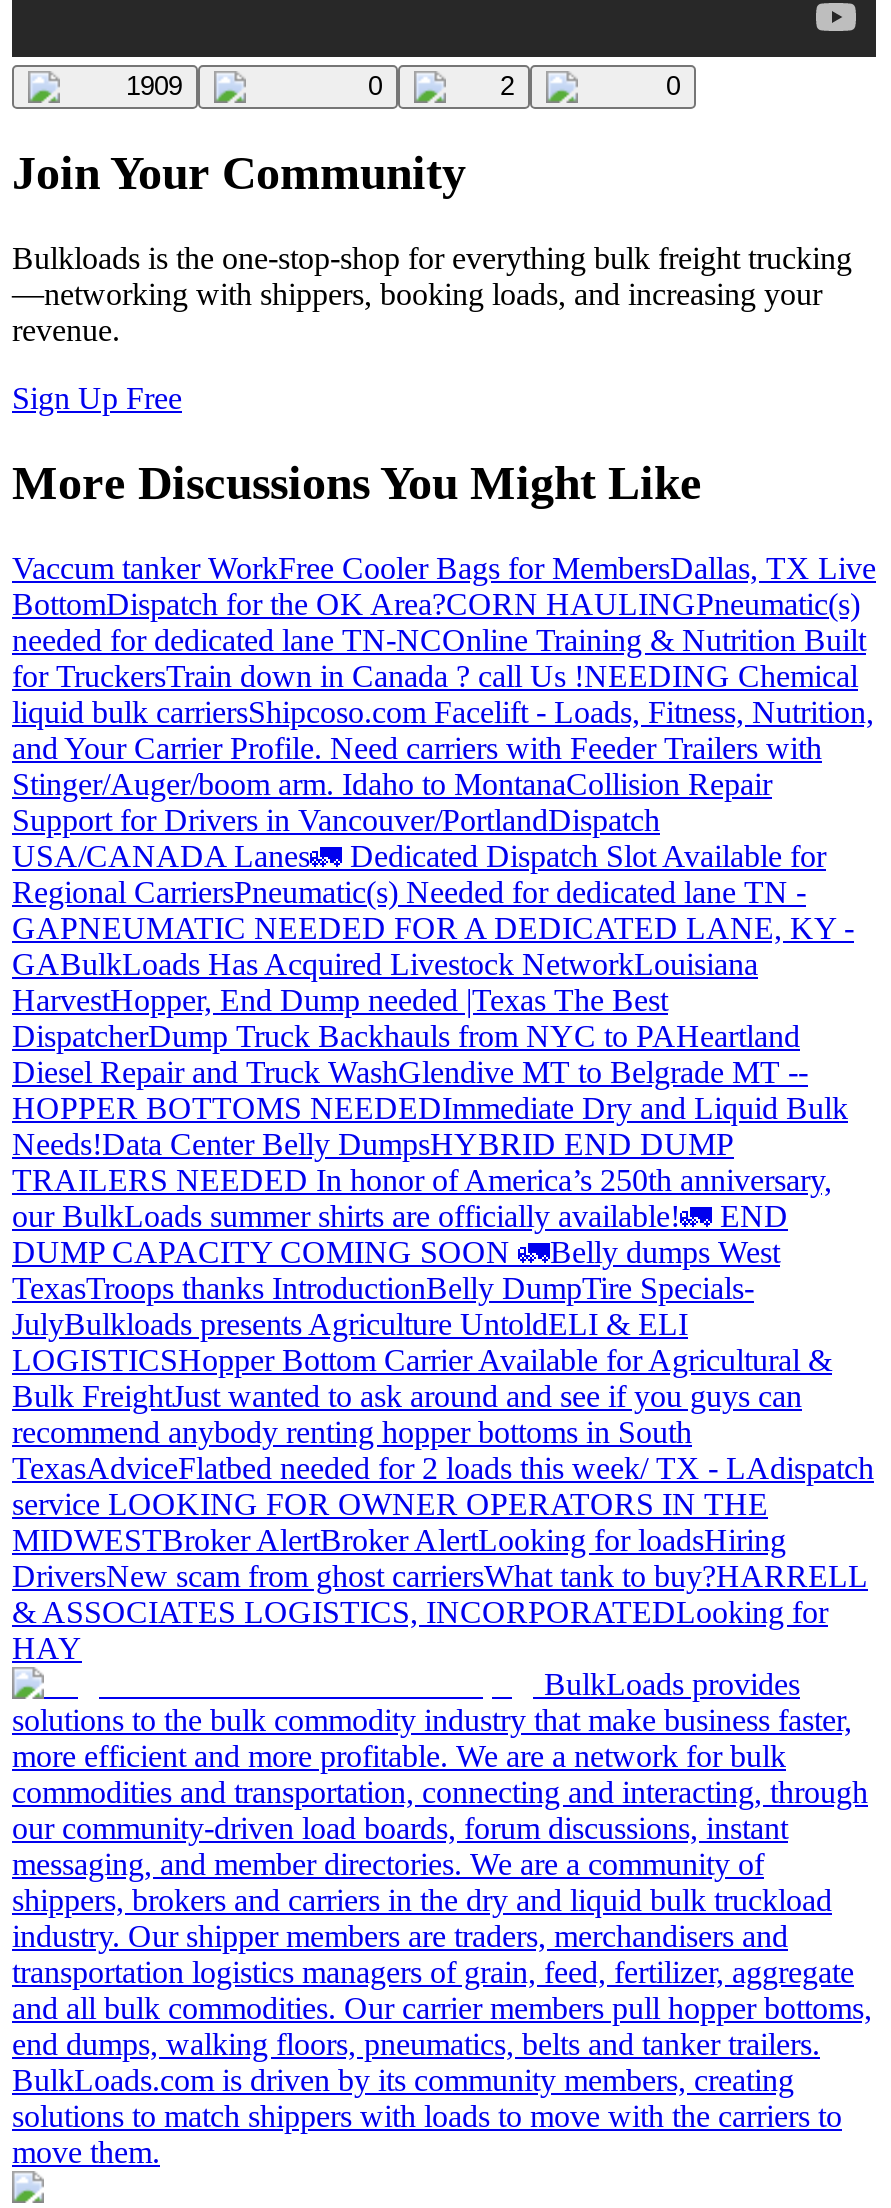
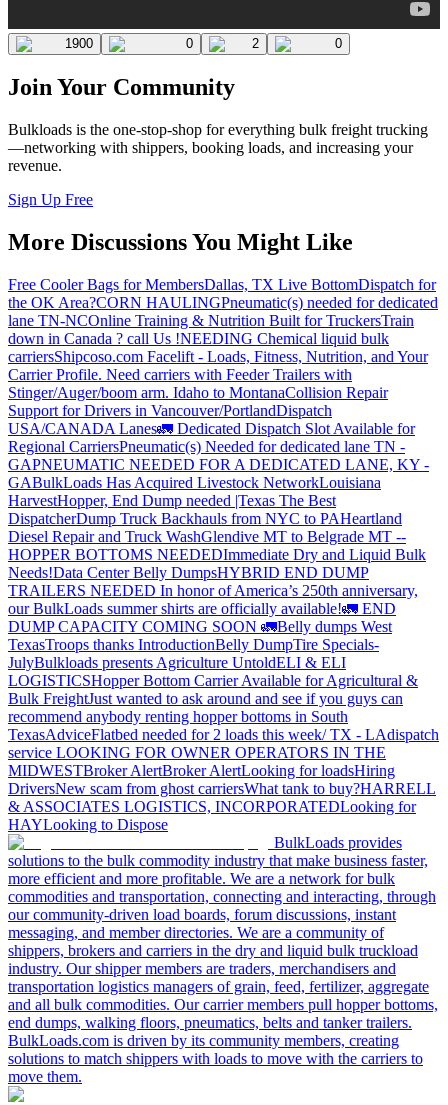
[126,70,182,100] 1909 -> [65,35,93,50] 1900
[12,551,876,765] Vaccum tanker WorkFree Cooler Bags for MembersDallas, TX Live | BottomDispatch for the OK Area?CORN HAULINGPneumatic(s) | needed for dedicated lane TN-NCOnline Training & Nutrition Built | for TruckersTrain down in Canada ? call Us ! NEEDING Chemical | liquid bulk carriersShipcoso.com Facelift - Loads, Fitness, Nutrition, | and Your Carrier Profile. Need carriers with Feeder Trailers with -> [8,276,438,383] Free Cooler Bags for MembersDallas, TX Live BottomDispatch for | the OK Area?CORN HAULINGPneumatic(s) needed for dedicated | lane TN-NCOnline Training & Nutrition Built for TruckersTrain | down in Canada ? call Us ! NEEDING Chemical liquid bulk | carriersShipcoso.com Facelift - Loads, Fitness, Nutrition, and Your | Carrier Profile. Need carriers with Feeder Trailers with
[12,1631,82,1665] HAY -> [8,816,168,833] HAYLooking to Dispose

